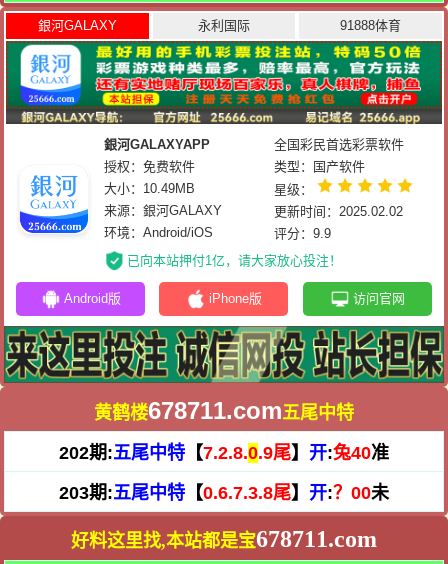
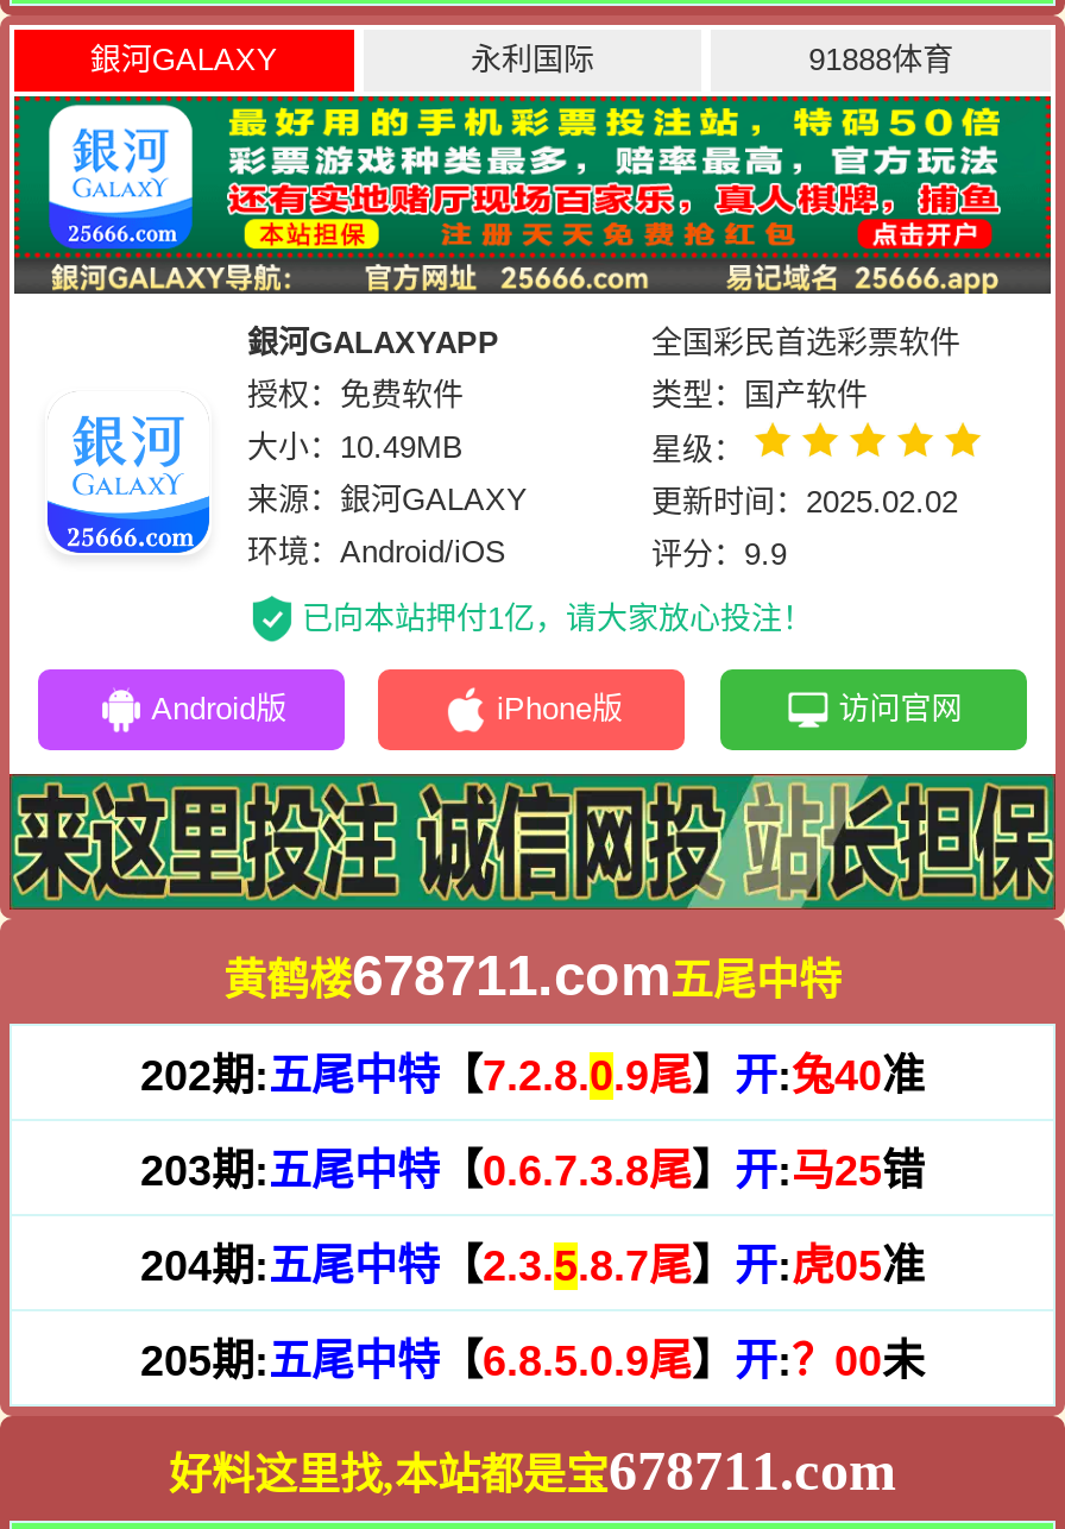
[211,326,363,383] [image] -> [506,774,868,910] [image]
[59,483,389,503] 203期:五尾中特【0.6.7.3.8尾】开:？00未 -> [140,1148,925,1386] 203期:五尾中特【0.6.7.3.8尾】开:马25错 | 204期:五尾中特【2.3.5.8.7尾】开:虎05准 | 205期:五尾中特【6.8.5.0.9尾】开:？00未

